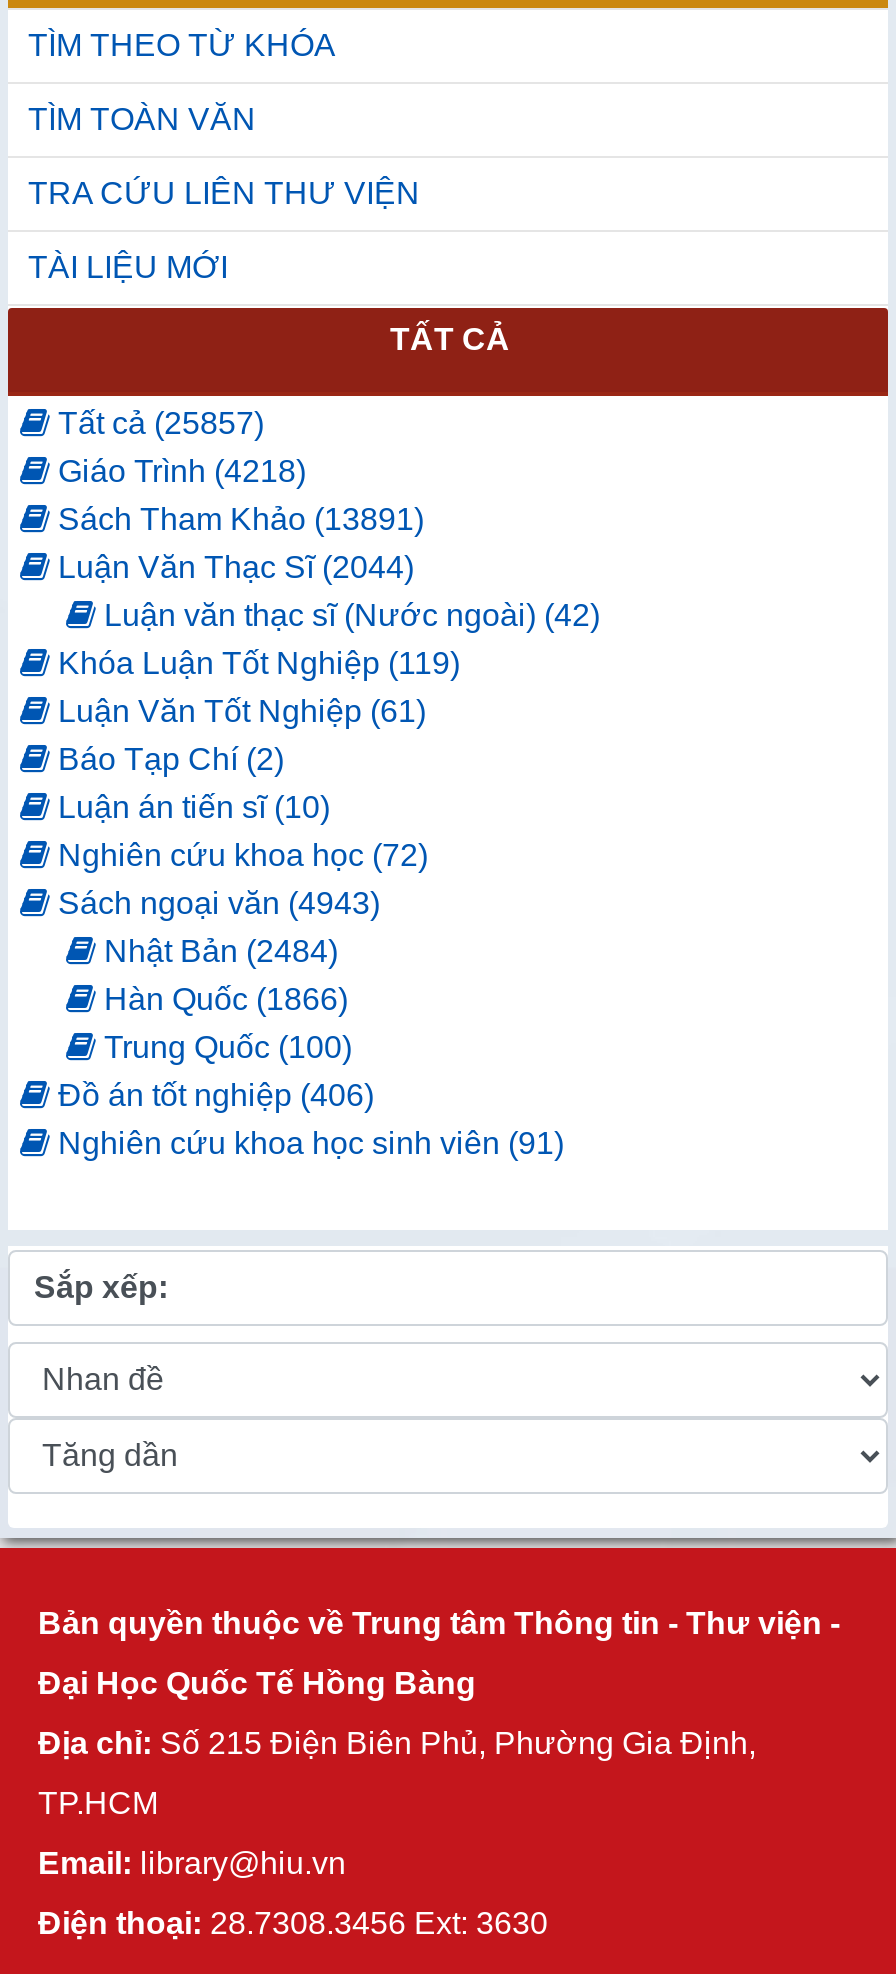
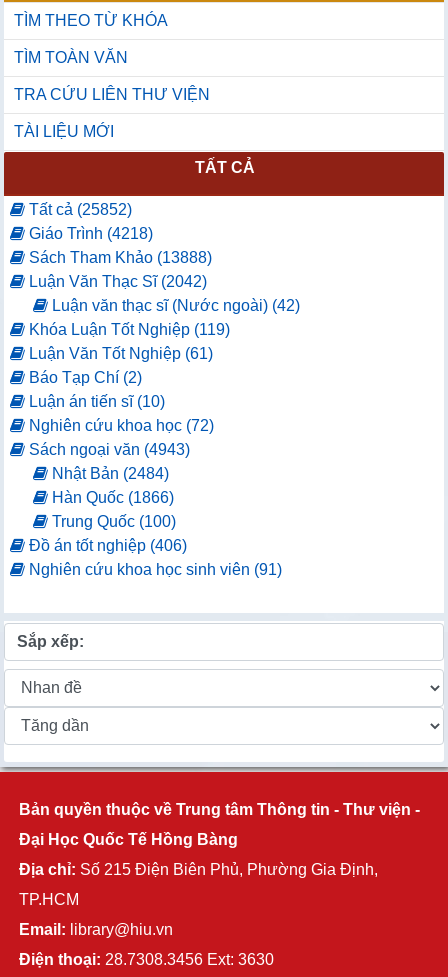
[50,406,264,440] Tất cả (25857) -> [25,201,132,218] Tất cả (25852)
[50,502,424,536] Sách Tham Khảo (13891) -> [25,249,212,266] Sách Tham Khảo (13888)
[50,550,414,584] Luận Văn Thạc Sĩ (2044) -> [25,273,207,290] Luận Văn Thạc Sĩ (2042)

